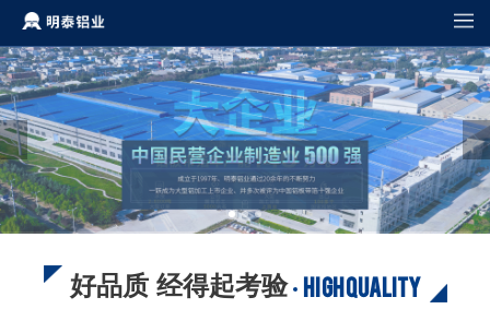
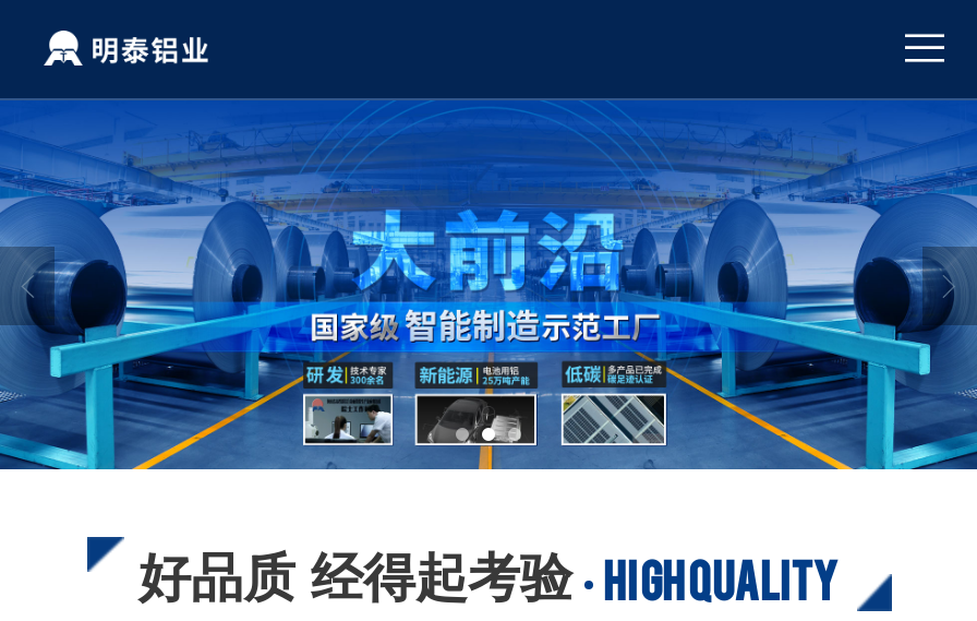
[3,46,487,235] [image] -> [7,98,970,474] [image]

